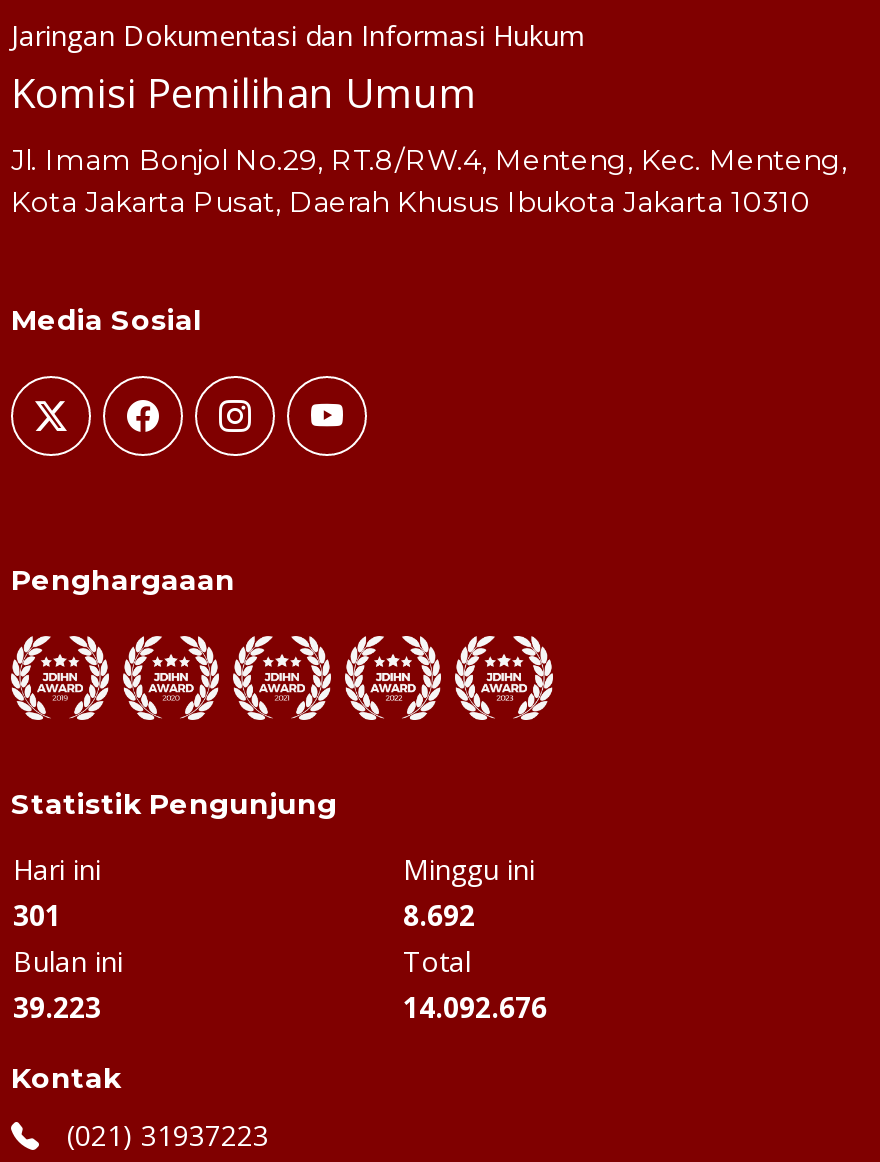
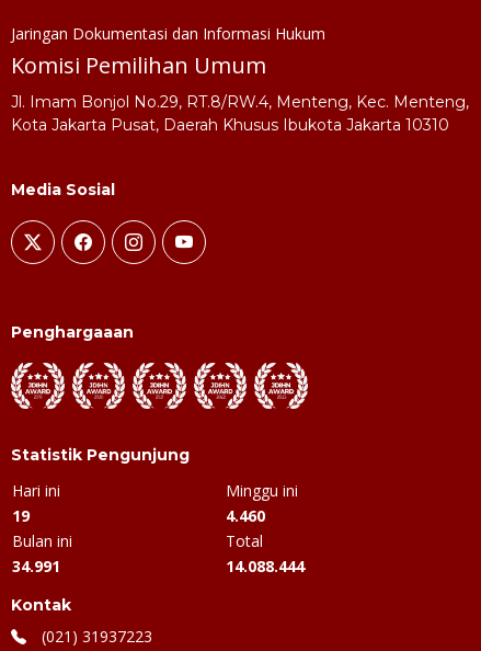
[13,896,61,934] 301 -> [12,505,30,526] 19
[403,896,475,934] 8.692 -> [226,505,265,526] 4.460
[13,988,101,1026] 39.223 -> [12,556,60,576] 34.991
[403,988,547,1026] 14.092.676 -> [226,556,305,576] 14.088.444

